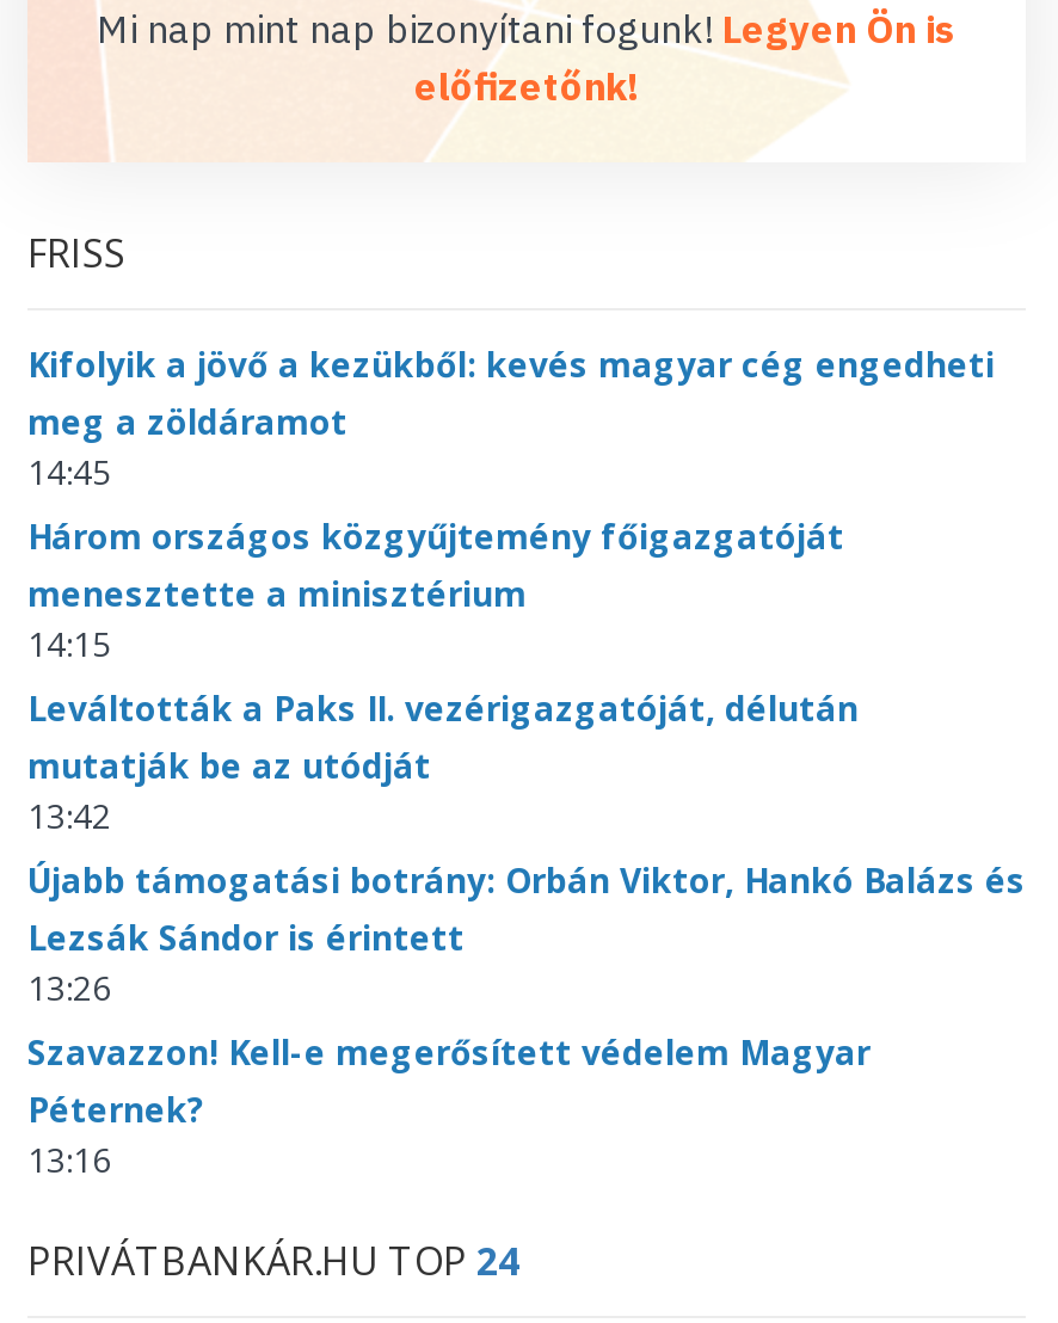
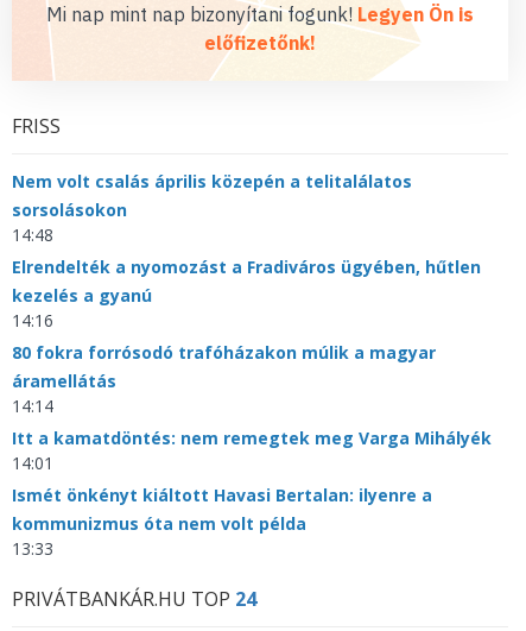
[27,341,1026,1182] Kifolyik a jövő a kezükből: kevés magyar cég engedheti | meg a zöldáramot | 14:45 | Három országos közgyűjtemény főigazgatóját | menesztette a minisztérium | 14:15 | Leváltották a Paks II. vezérigazgatóját, délután | mutatják be az utódját | 13:42 | Újabb támogatási botrány: Orbán Viktor, Hankó Balázs és | Lezsák Sándor is érintett | 13:26 | Szavazzon! Kell-e megerősített védelem Magyar | Péternek? | 13:16 -> [12,170,492,560] Nem volt csalás április közepén a telitalálatos | sorsolásokon | 14:48 | Elrendelték a nyomozást a Fradiváros ügyében, hűtlen | kezelés a gyanú | 14:16 | 80 fokra forrósodó trafóházakon múlik a magyar | áramellátás | 14:14 | Itt a kamatdöntés: nem remegtek meg Varga Mihályék | 14:01 | Ismét önkényt kiáltott Havasi Bertalan: ilyenre a | kommunizmus óta nem volt példa | 13:33

